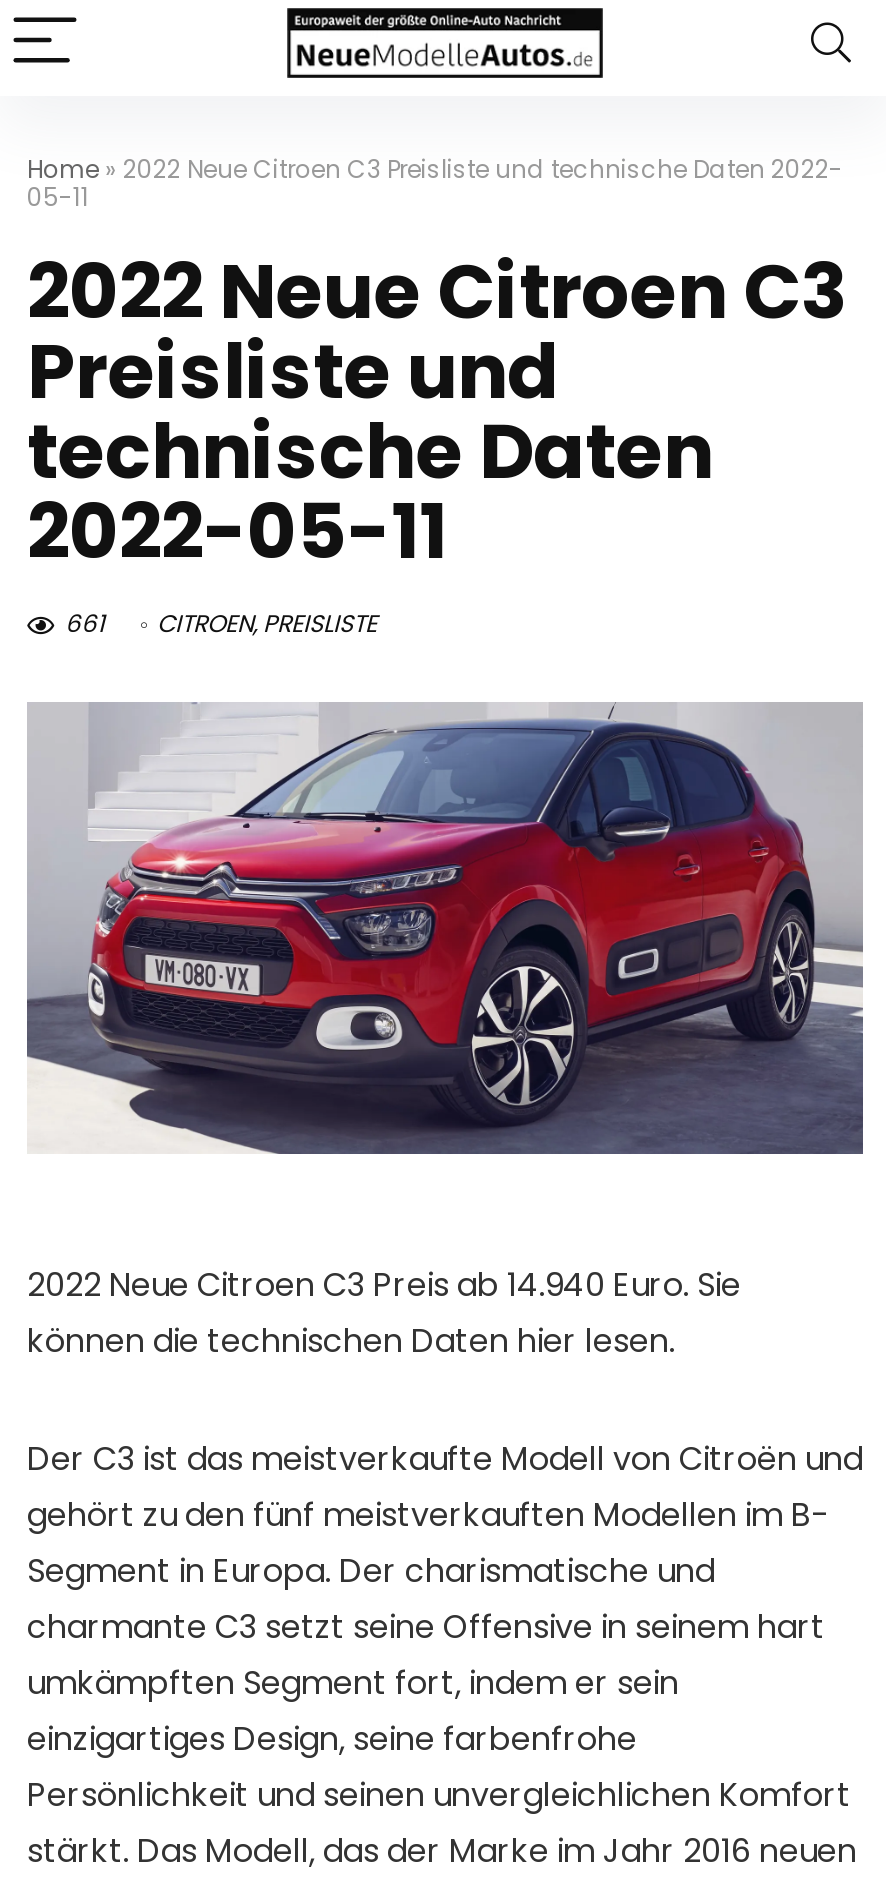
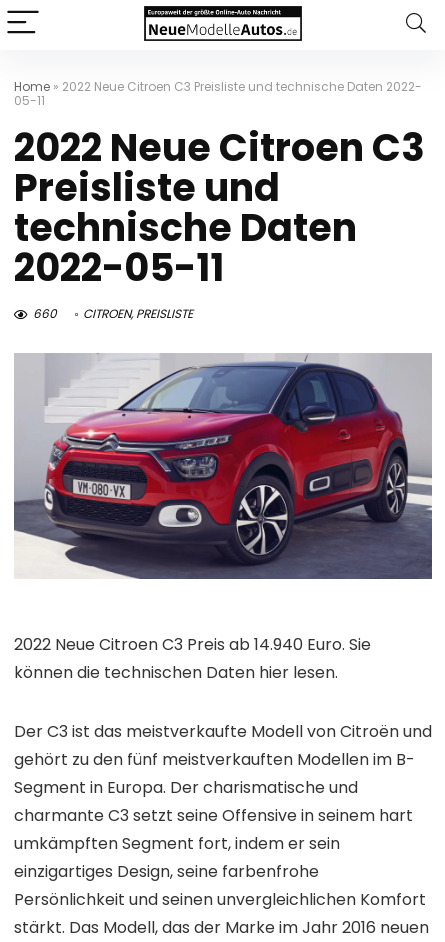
[65,606,377,640] 661 CITROEN, PREISLISTE -> [33,305,193,322] 660 CITROEN, PREISLISTE

